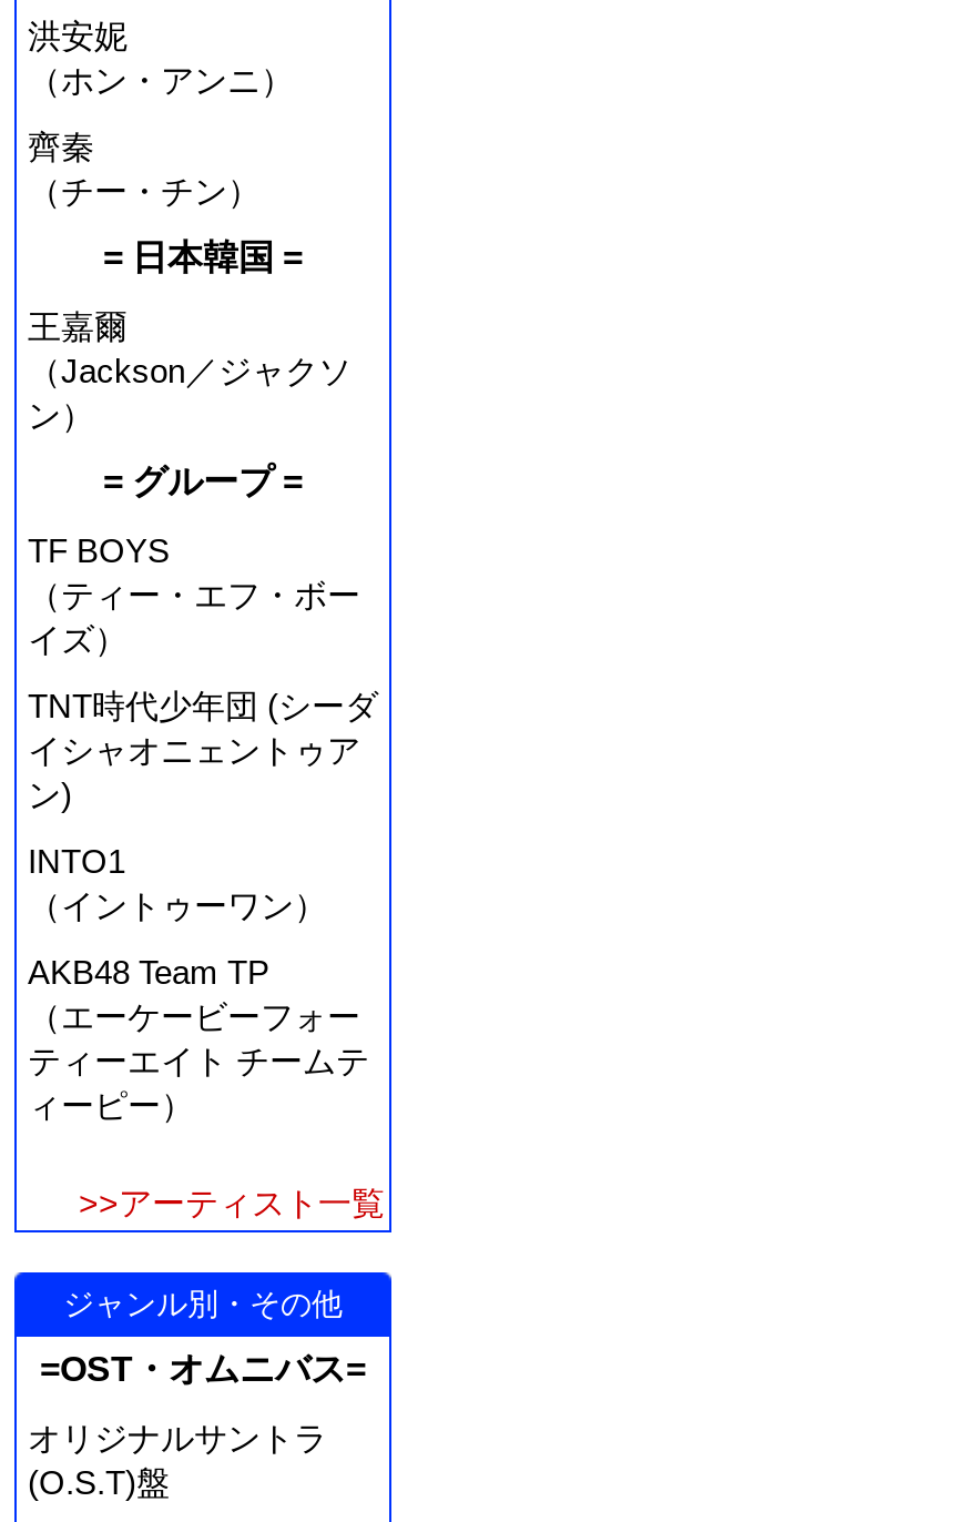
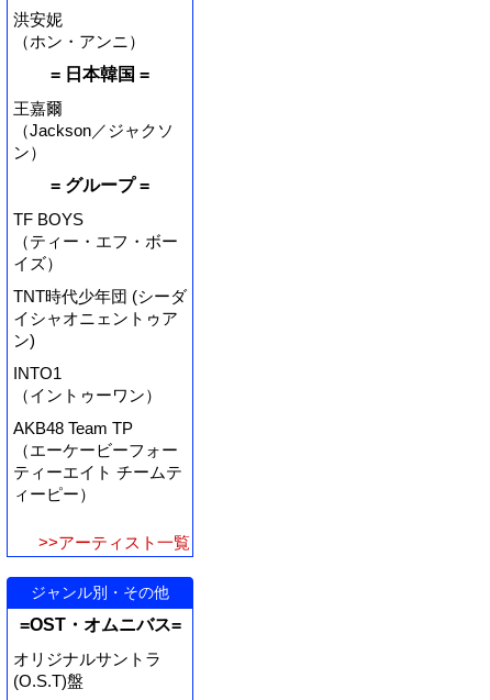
[28,128,261,210] 齊秦 | （チー・チン） -> none

